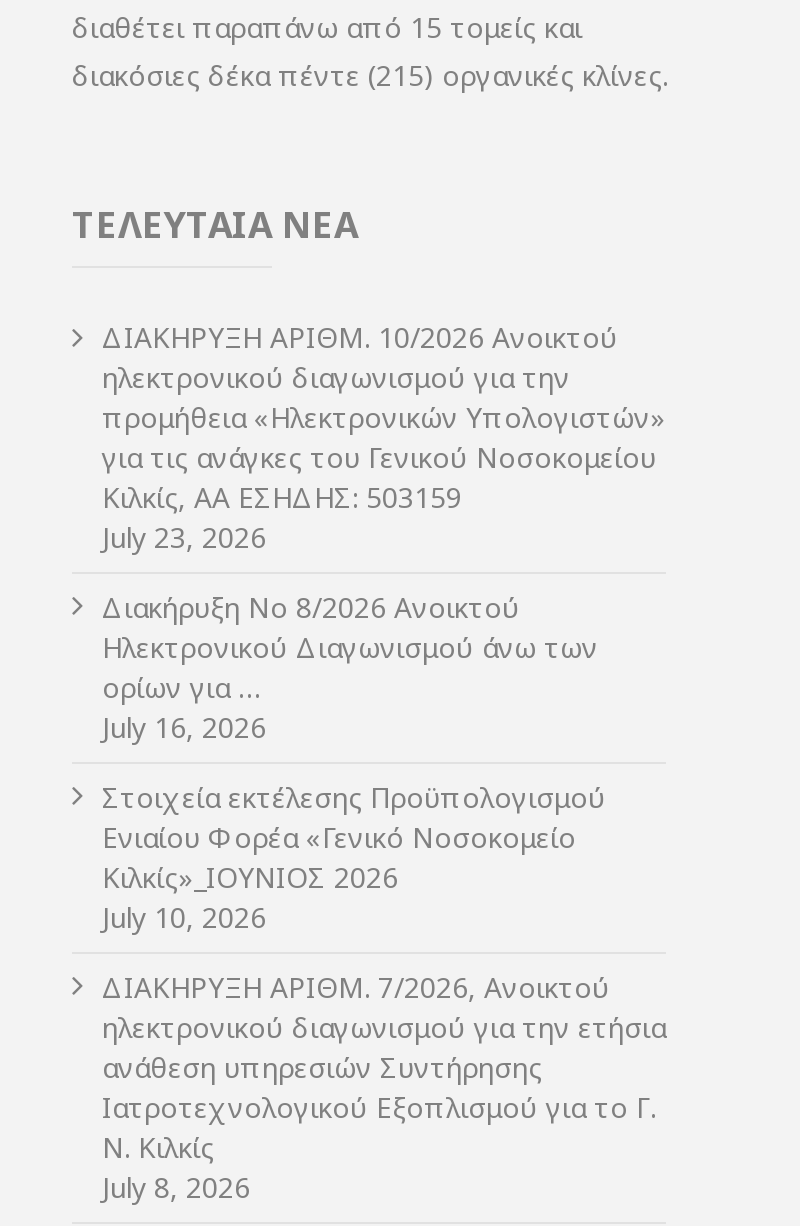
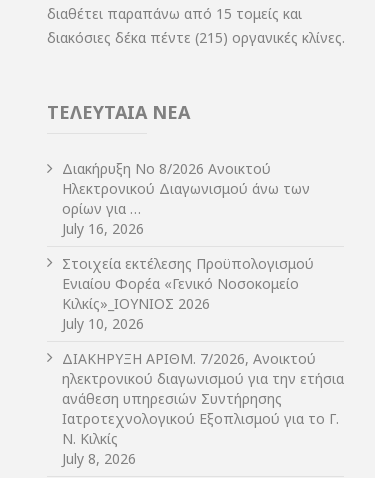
[102,318,666,556] ΔIΑΚΗΡΥΞΗ ΑΡIΘΜ. 10/2026 Ανοικτού | ηλεκτρονικού διαγωνισμού για την | προμήθεια «Ηλεκτρονικών Υπολογιστών» | για τις ανάγκες του Γενικού Νοσοκομείου | Κιλκίς, ΑΑ ΕΣΗΔΗΣ: 503159 | July 23, 2026 -> none

